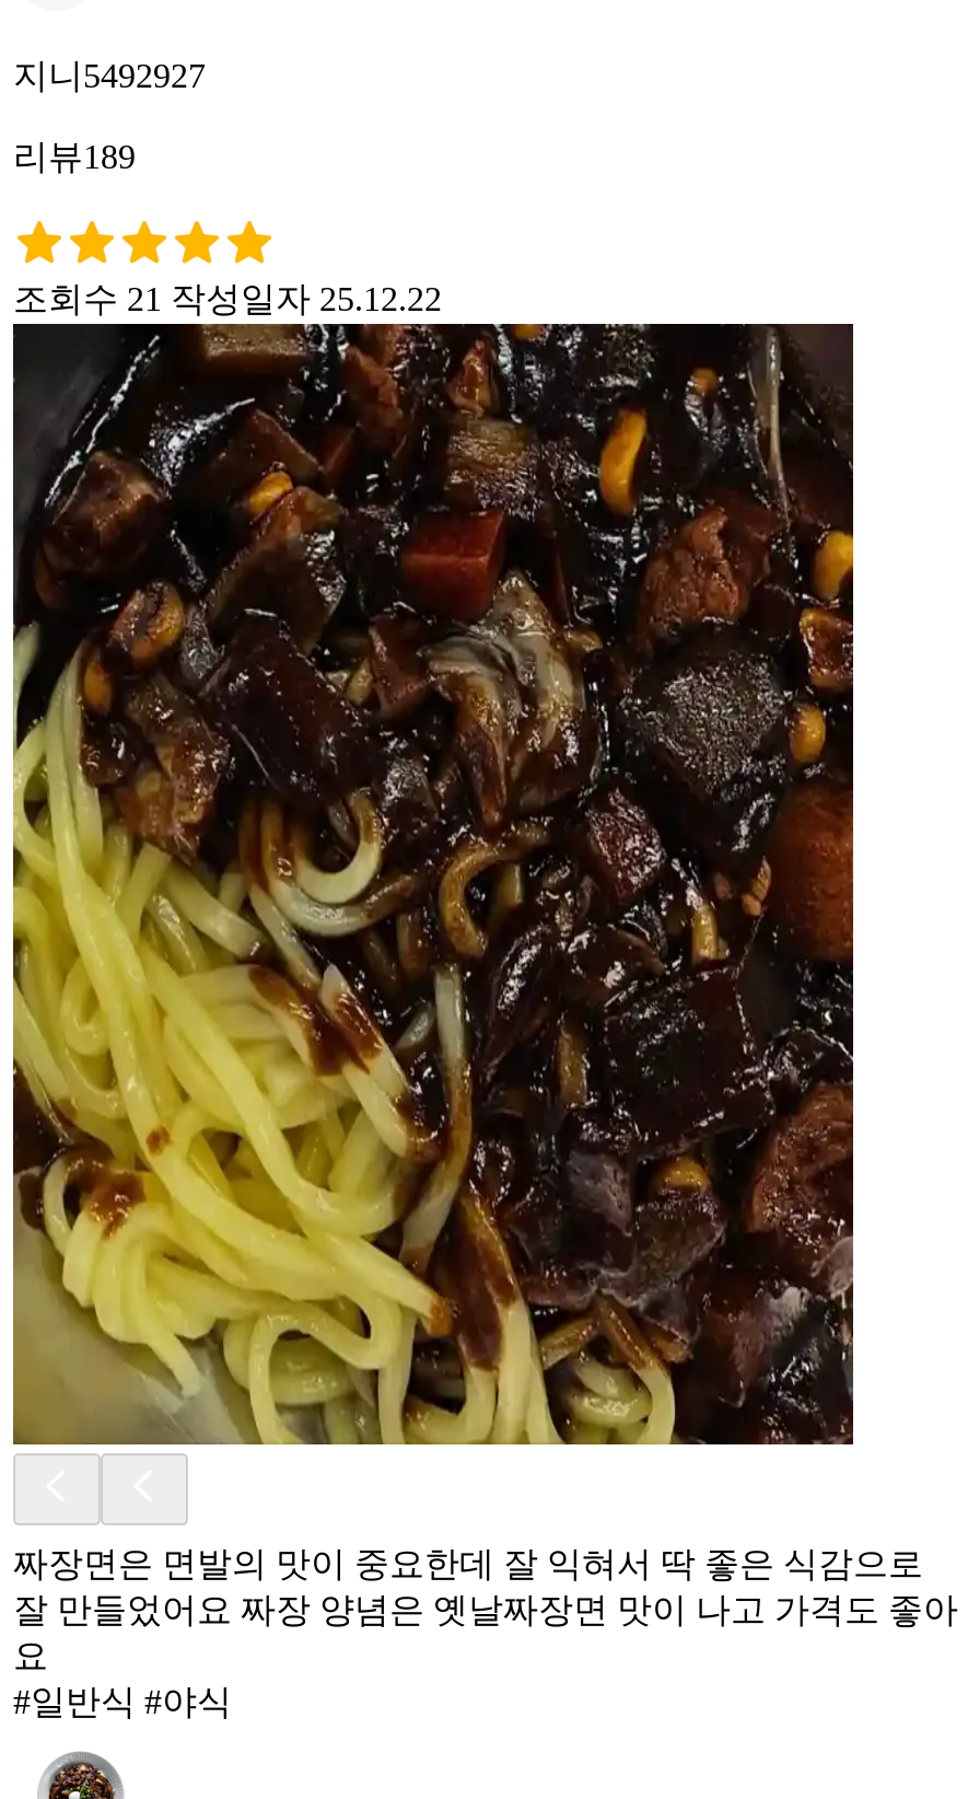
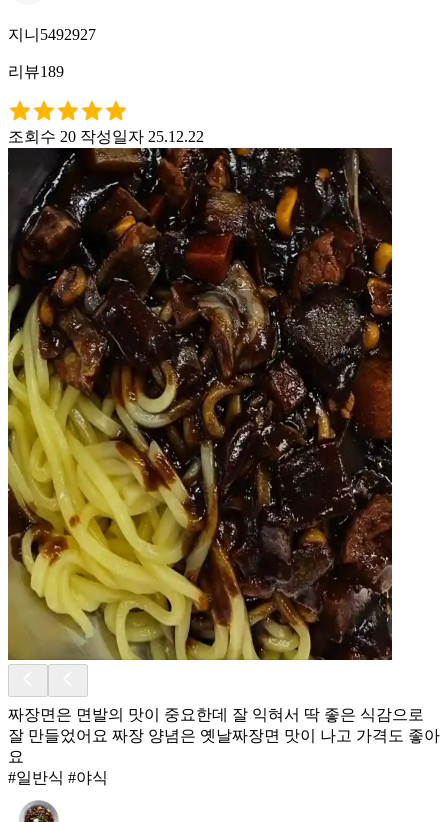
[13,280,442,317] 조회수 21 작성일자 25.12.22 -> [8,128,204,145] 조회수 20 작성일자 25.12.22

